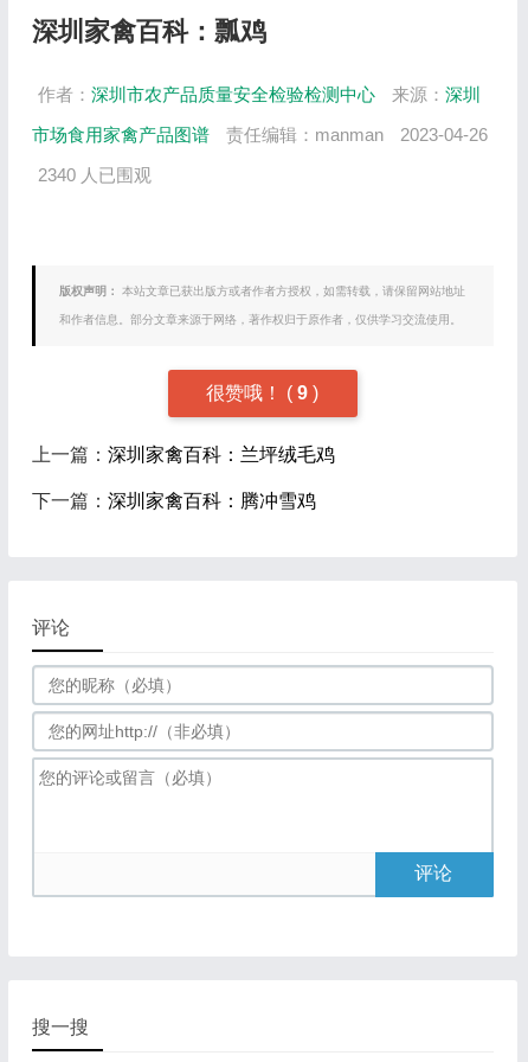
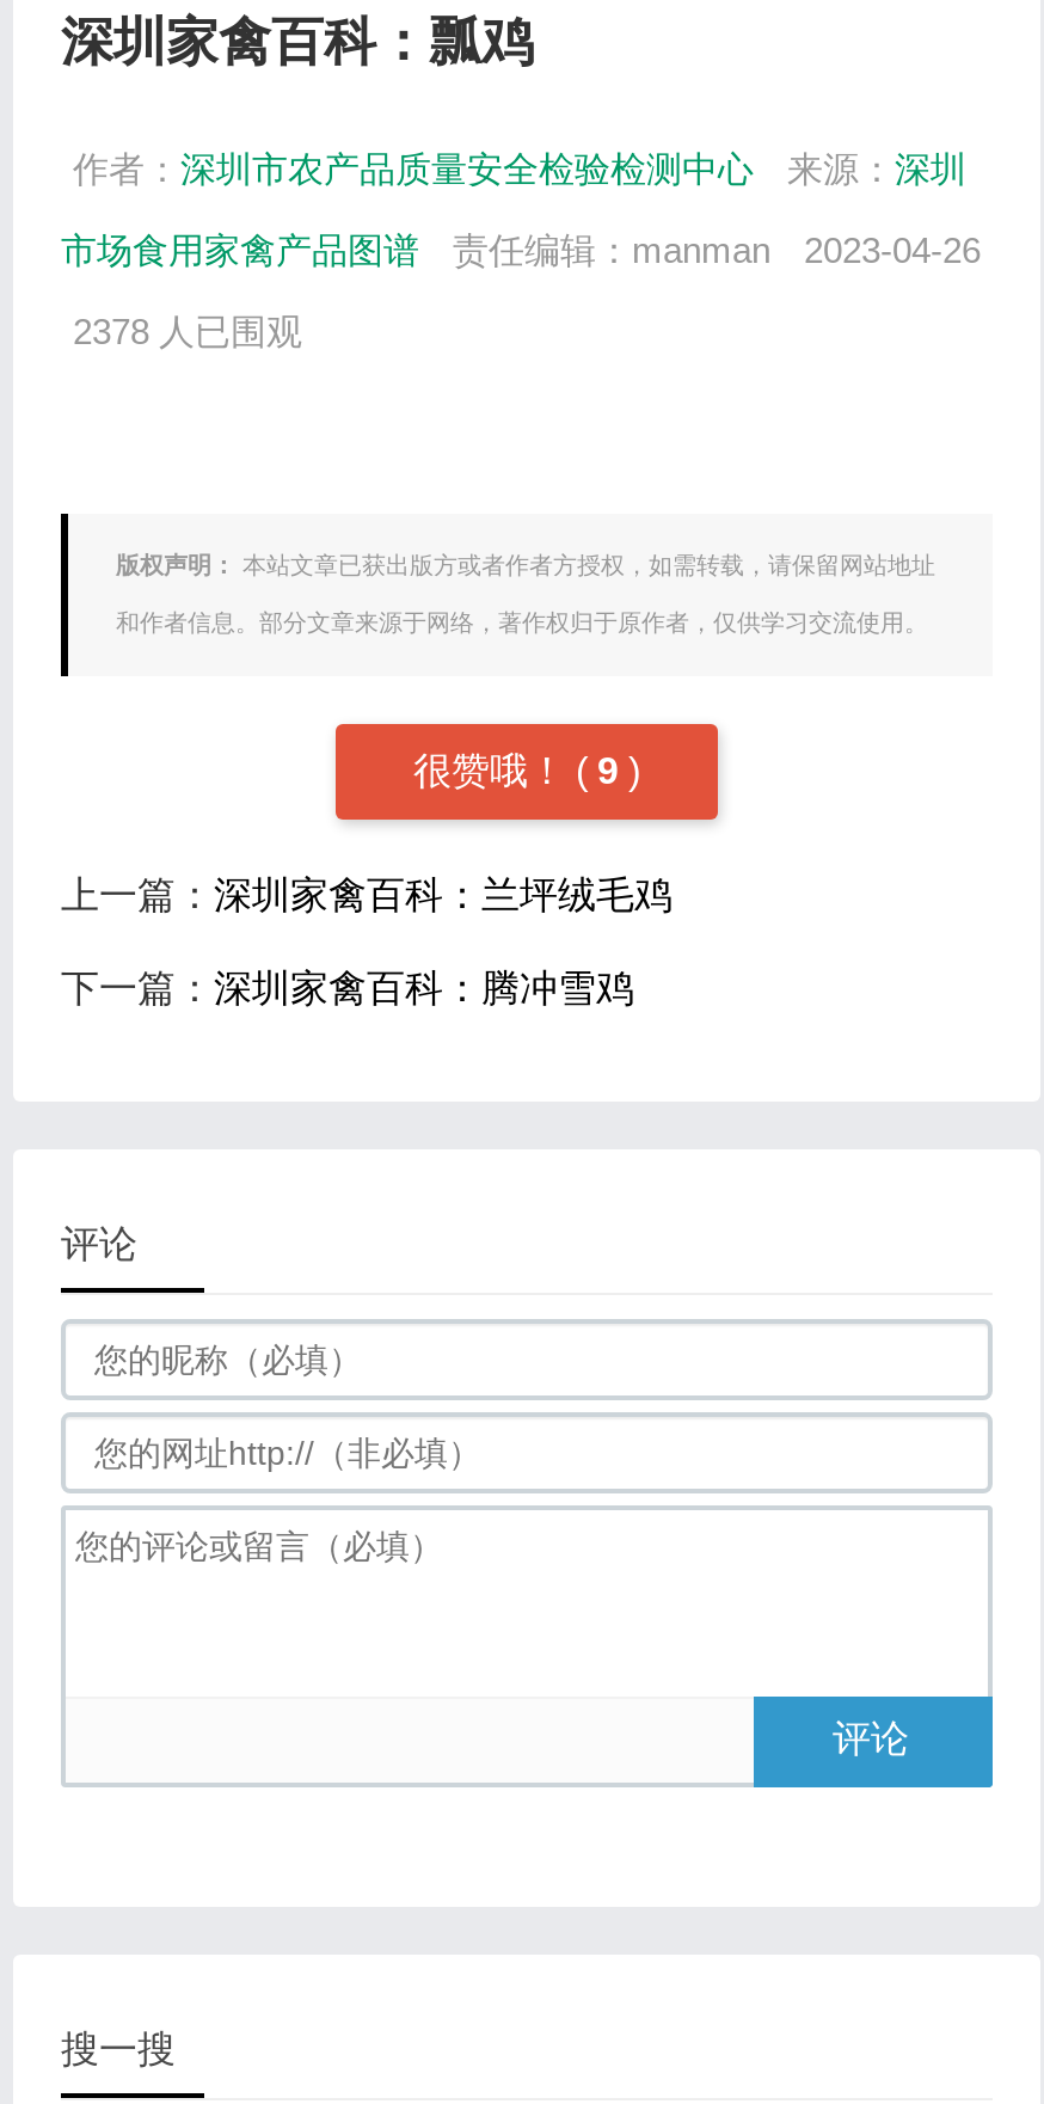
[38,165,152,185] 2340 人已围观 -> [73,311,302,351] 2378 人已围观

